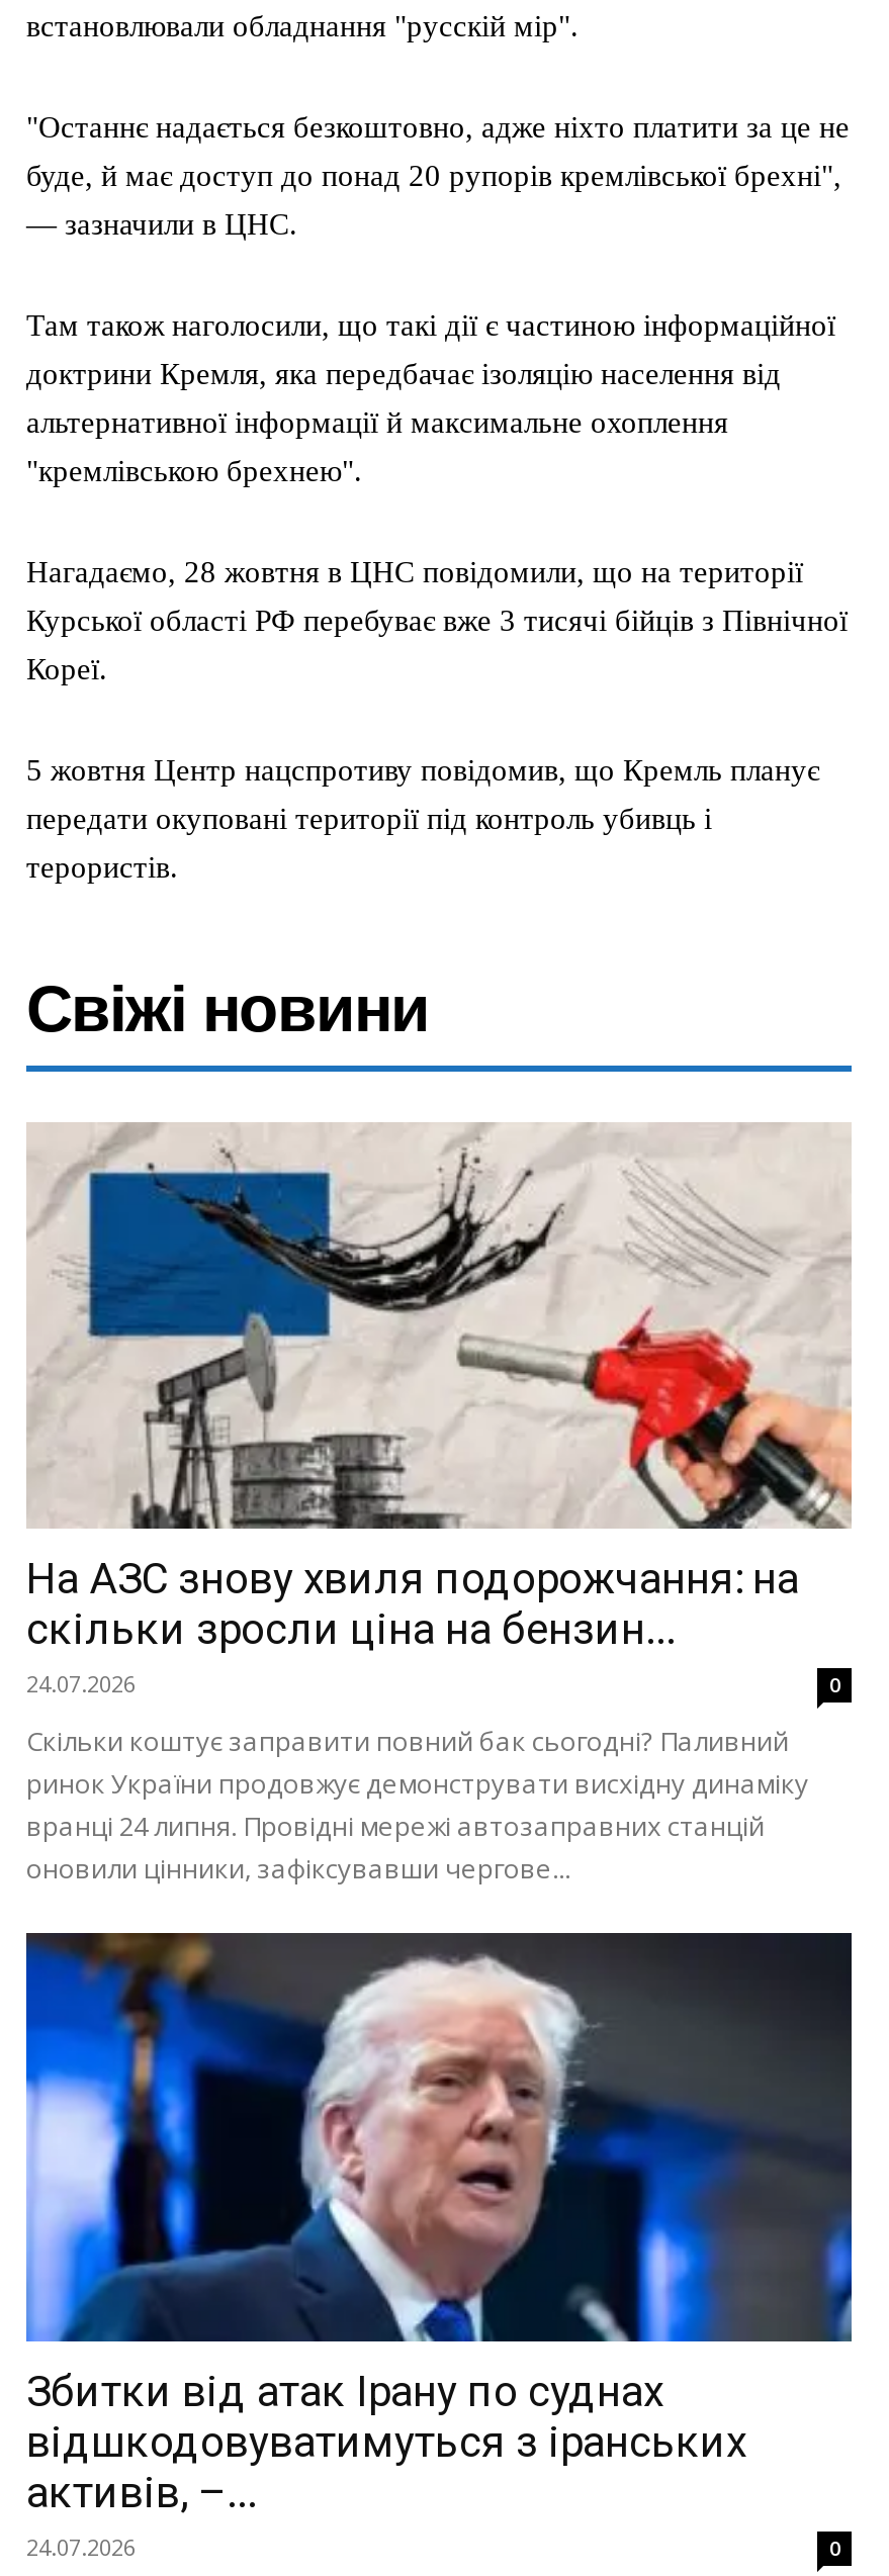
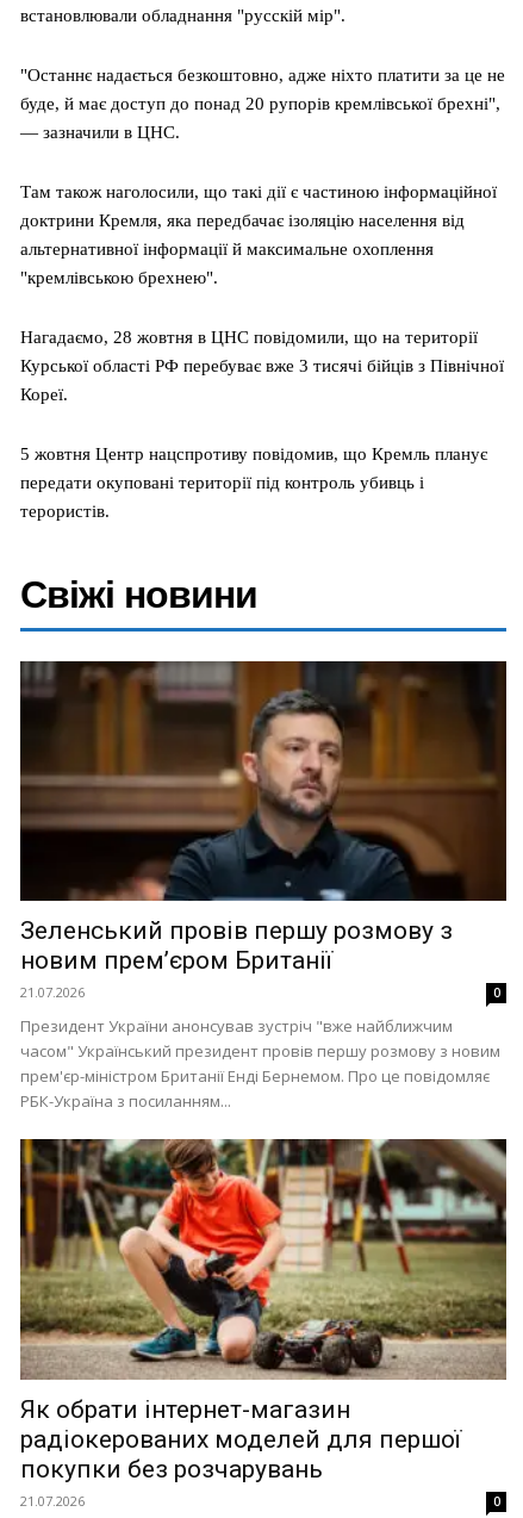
[26,1122,854,1699] [image] | На АЗС знову хвиля подорожчання: на | скільки зросли ціна на бензин... | 24.07.2026 -> [19,660,508,1001] [image] | Зеленський провів першу розмову з | новим прем’єром Британії | 21.07.2026
[26,1724,809,1888] Скільки коштує заправити повний бак сьогодні? Паливний | ринок України продовжує демонструвати висхідну динаміку | вранці 24 липня. Провідні мережі автозаправних станцій | оновили цінники, зафіксувавши чергове... -> [20,1016,500,1112] Президент України анонсував зустріч "вже найближчим | часом" Український президент провів першу розмову з новим | прем'єр-міністром Британії Енді Бернемом. Про це повідомляє | РБК-Україна з посиланням...
[24,1931,854,2562] [image] | Збитки від атак Ірану по суднах | відшкодовуватимуться з іранських | активів, –... | 24.07.2026 -> [19,1138,508,1510] [image] | Як обрати інтернет-магазин | радіокерованих моделей для першої | покупки без розчарувань | 21.07.2026

